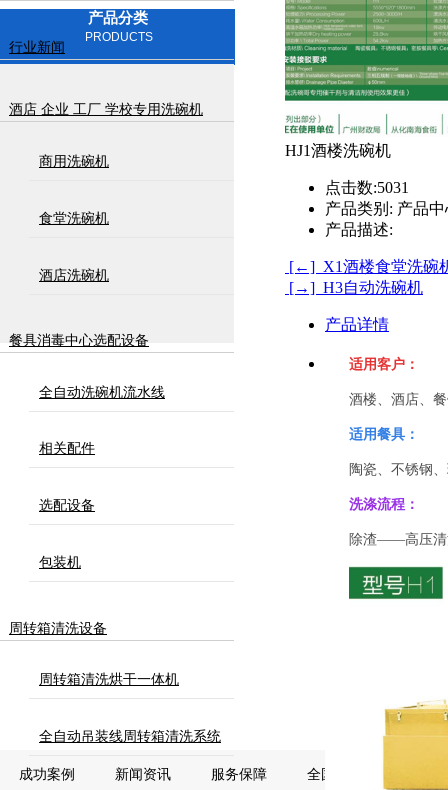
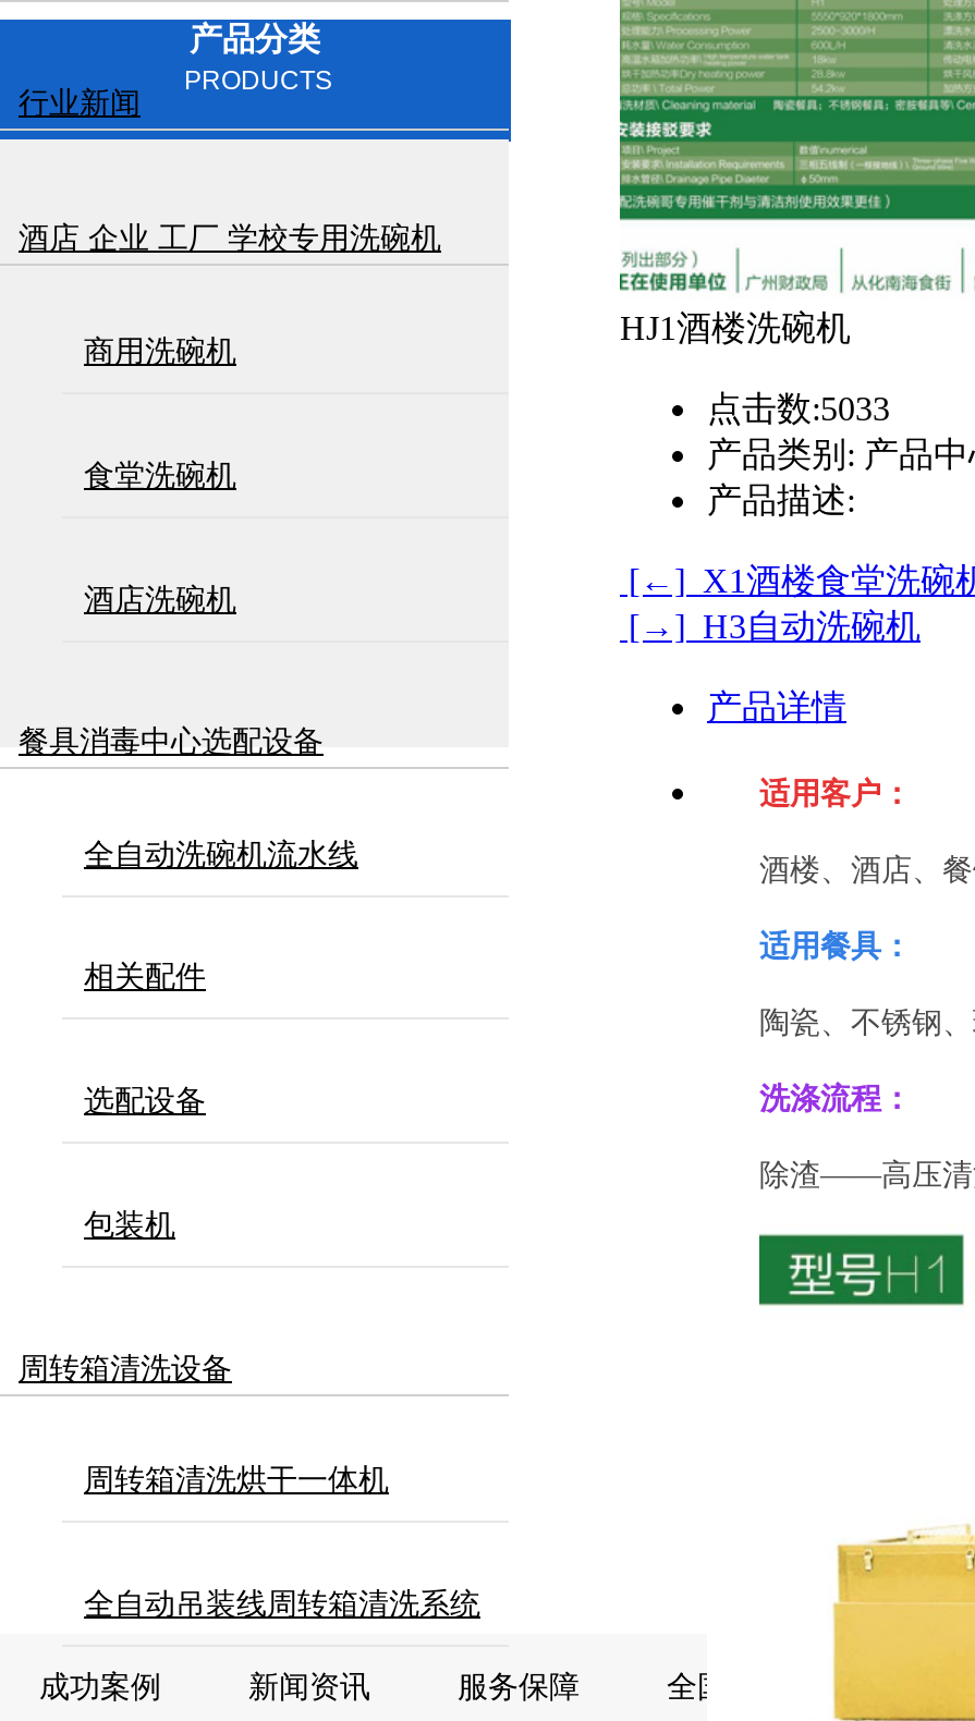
[325,179,409,196] 点击数:5031 -> [707,390,890,427] 点击数:5033

